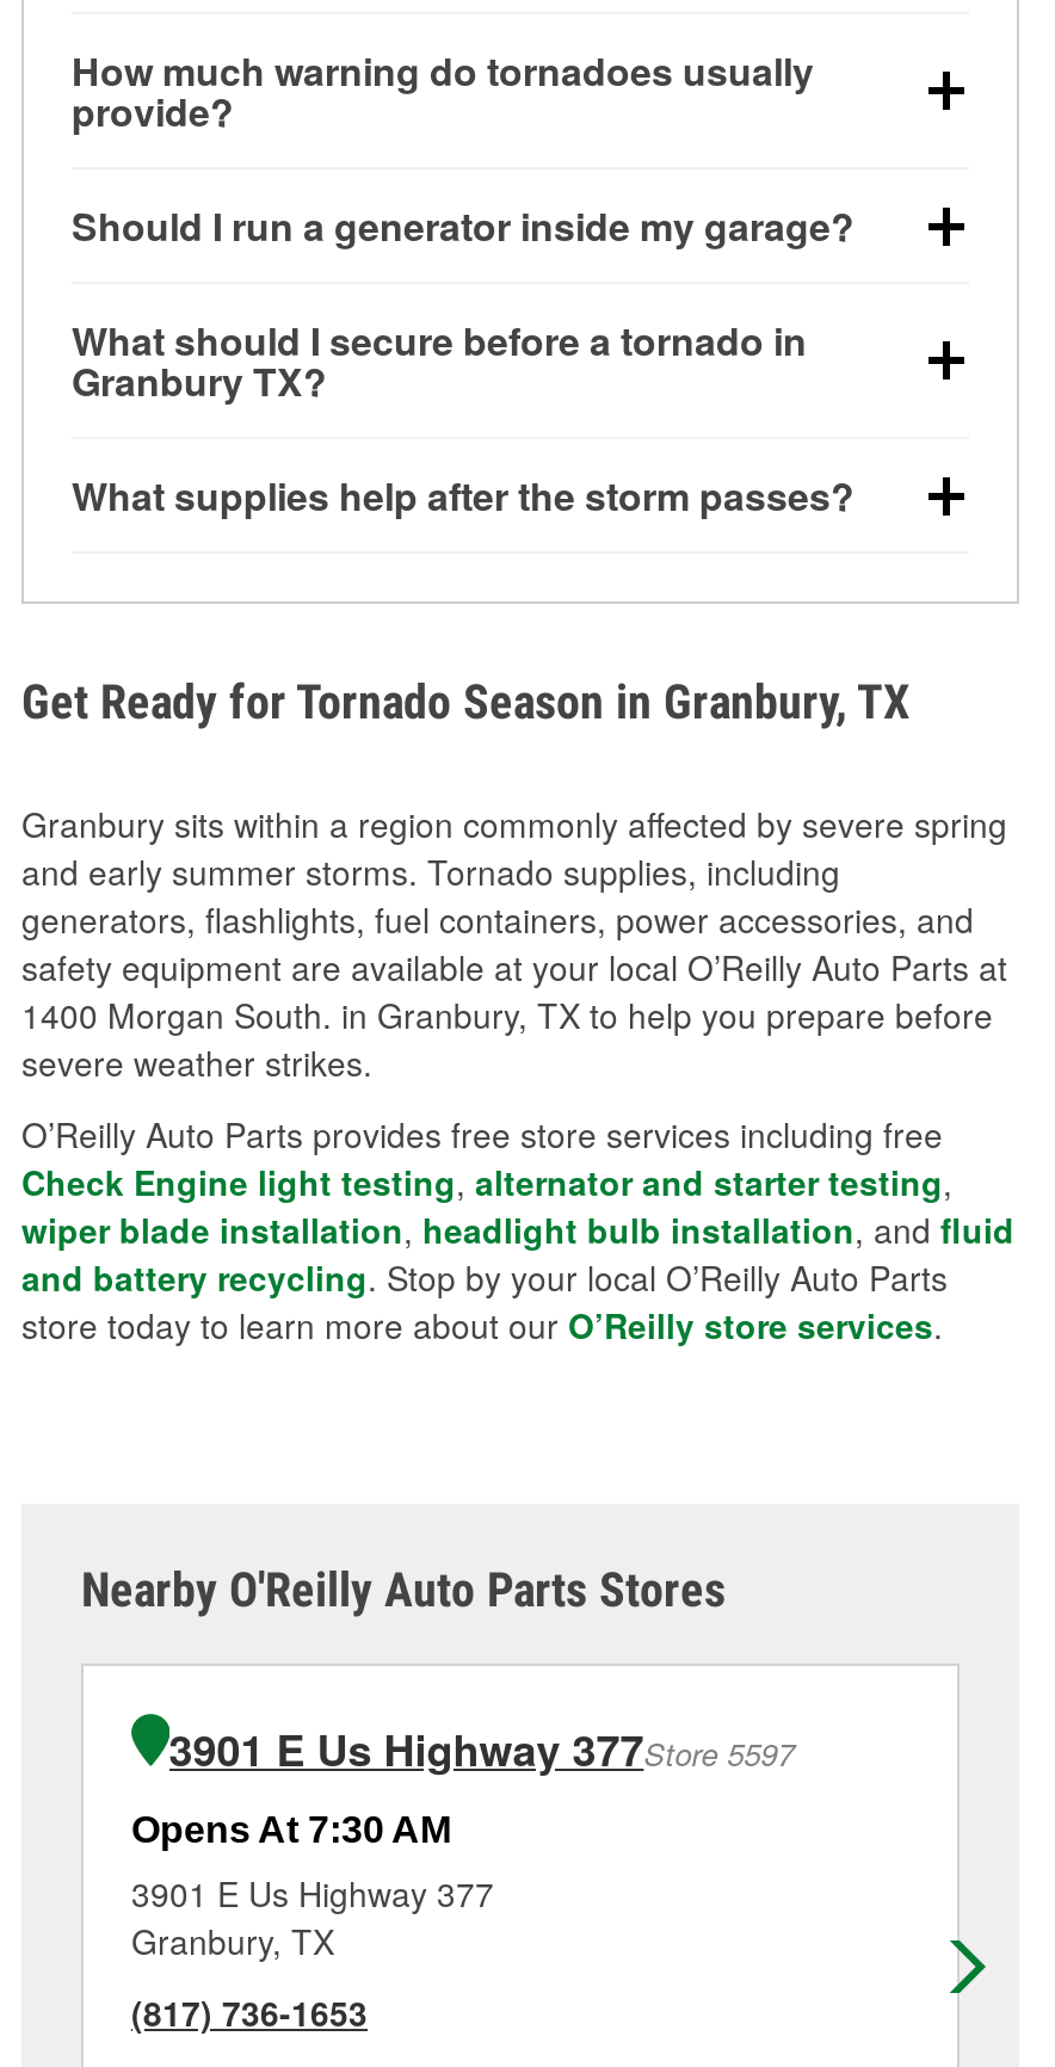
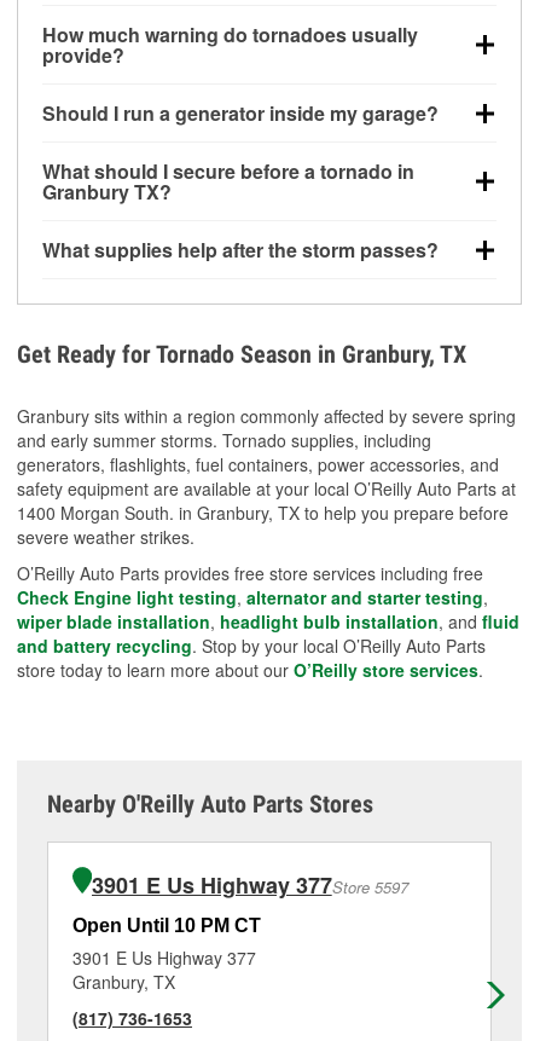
[131,1809,451,1850] Opens At 7:30 AM -> [72,915,261,936] Open Until 10 PM CT

